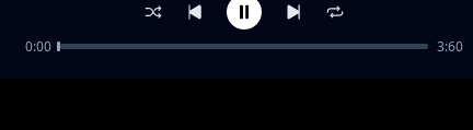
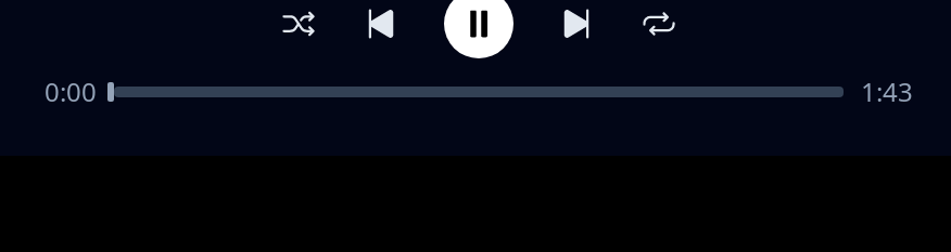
[437,37,463,56] 3:60 -> [861,74,913,110] 1:43

